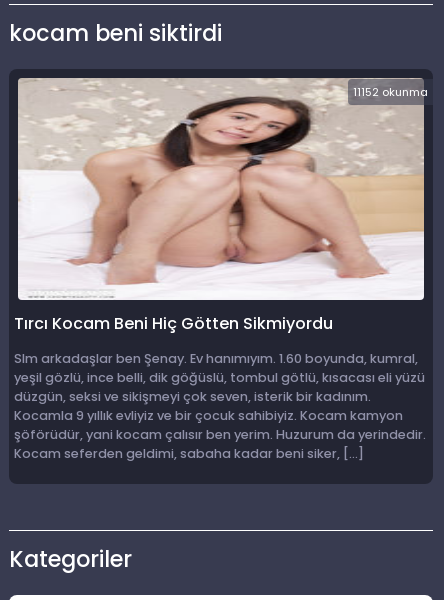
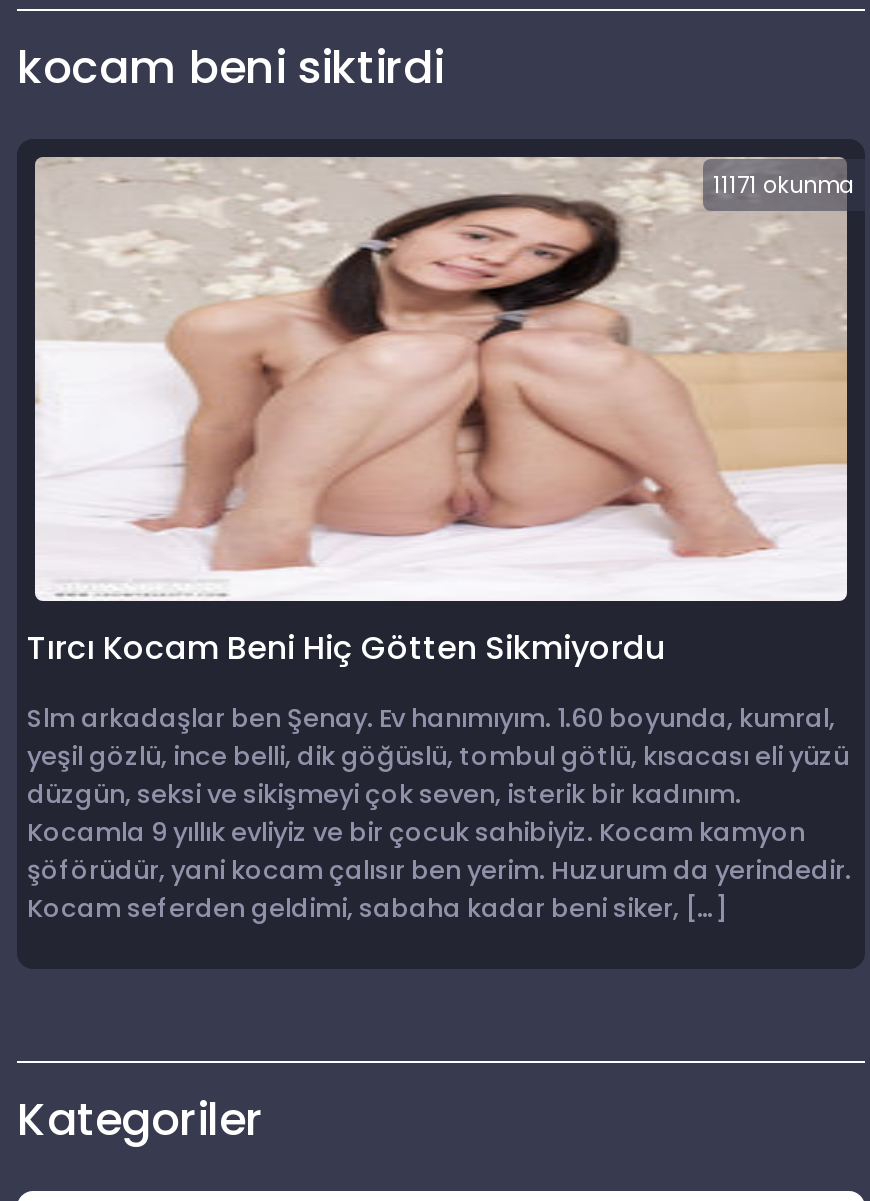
[353,84,428,100] 11152 okunma -> [713,169,855,201] 11171 okunma

